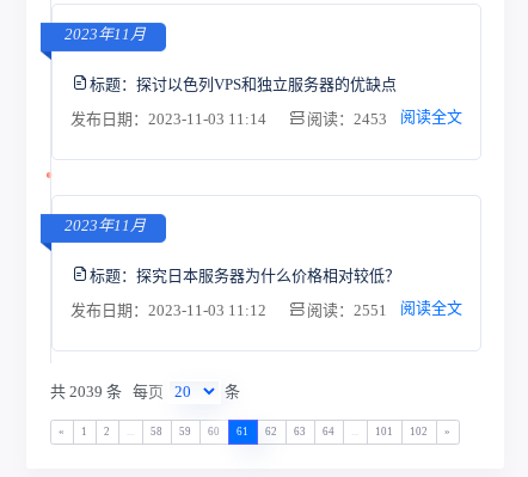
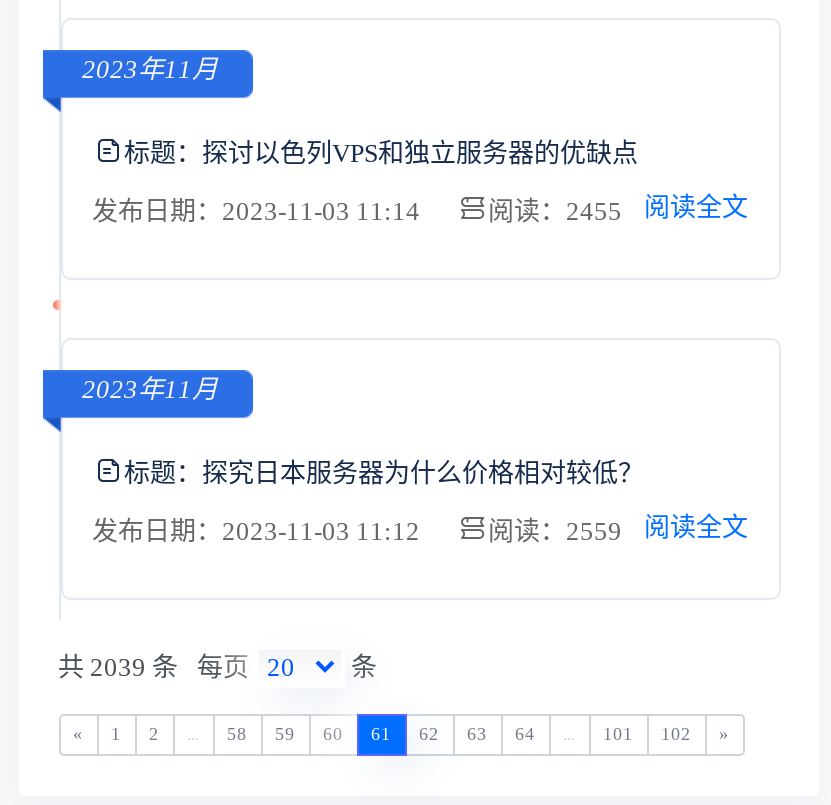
[306,108,462,128] 阅读：2453 阅读全文 -> [488,192,748,226] 阅读：2455 阅读全文
[306,299,462,319] 阅读：2551 阅读全文 -> [488,512,748,546] 阅读：2559 阅读全文

